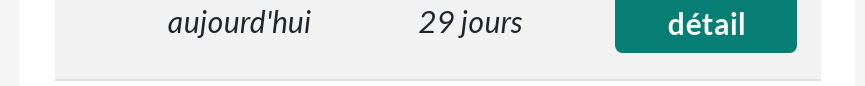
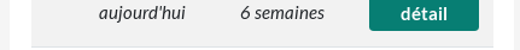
[418,3,522,39] 29 jours -> [240,2,324,23] 6 semaines

